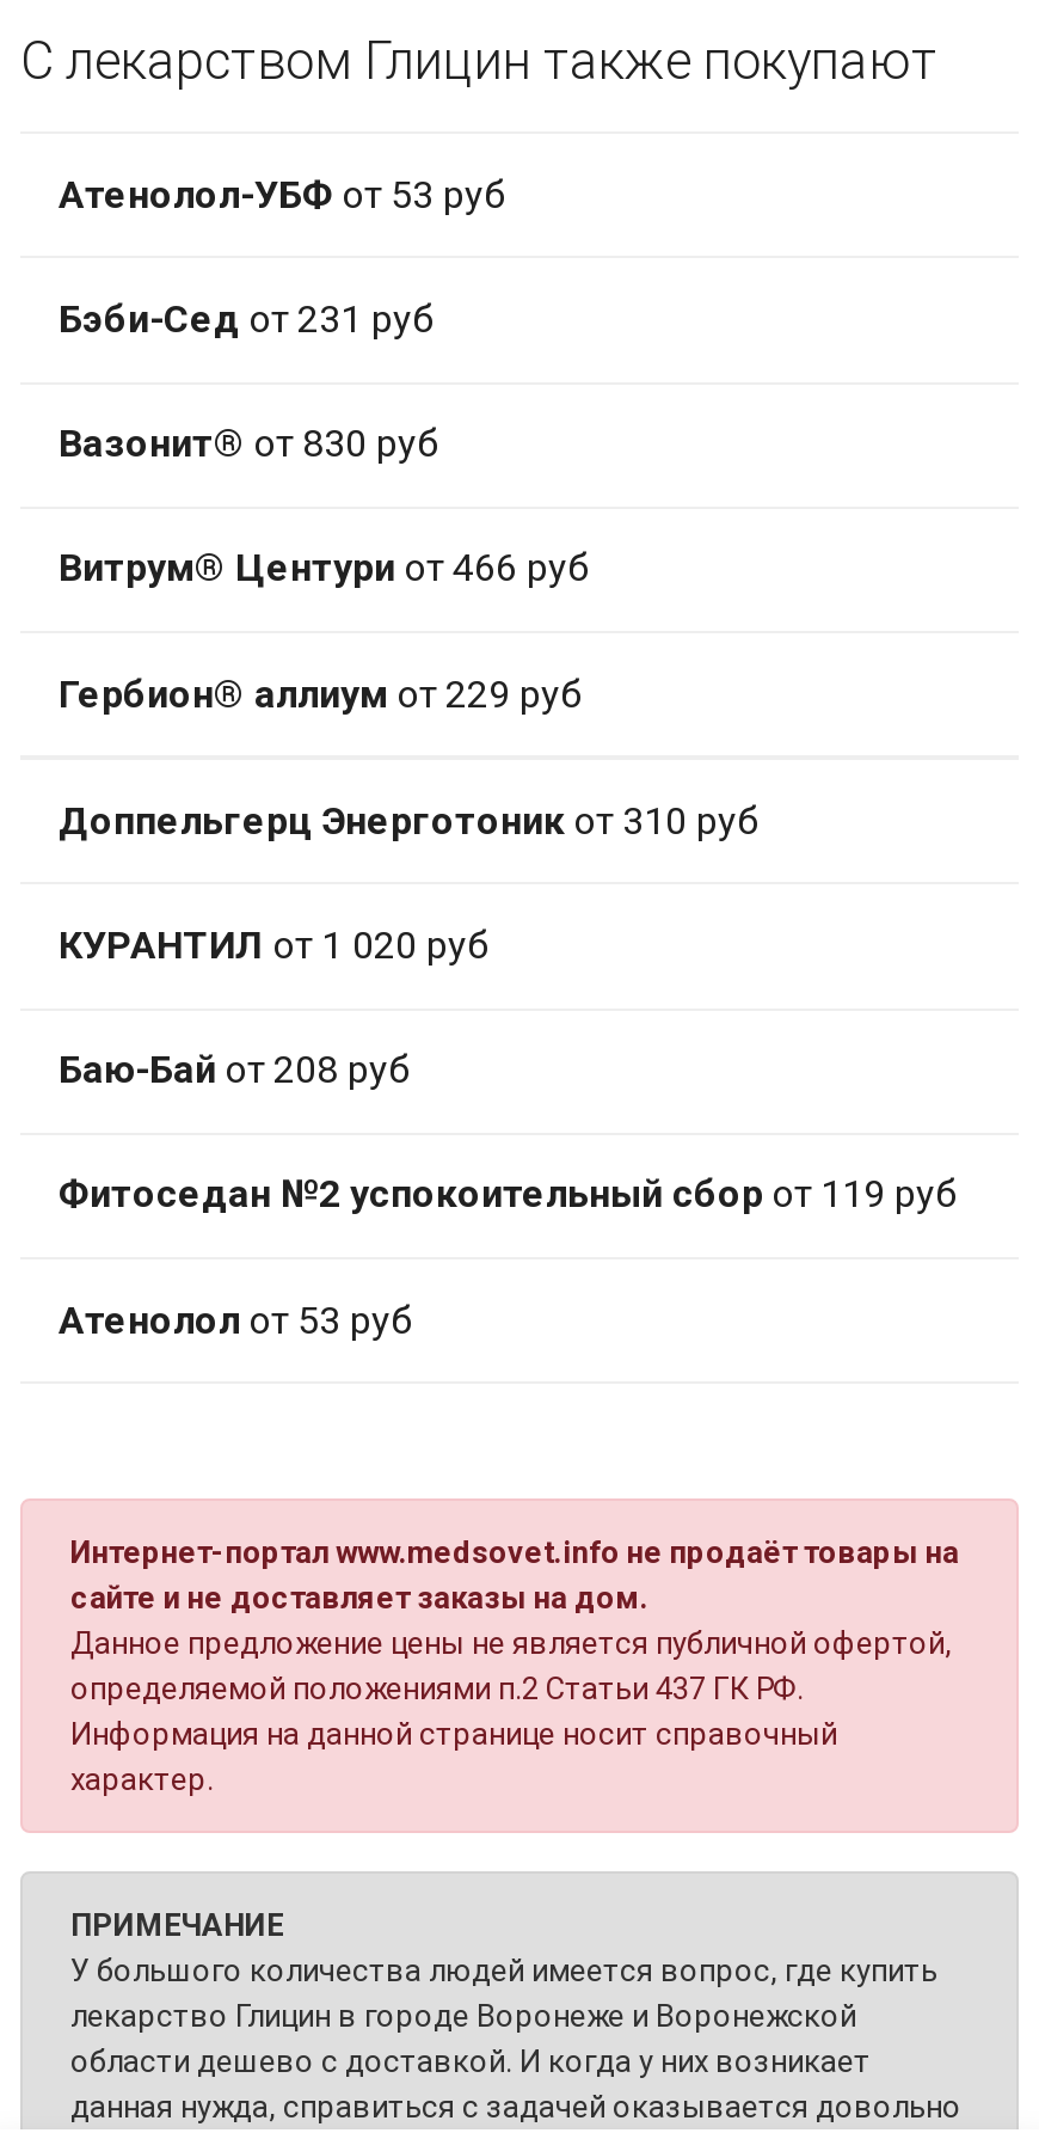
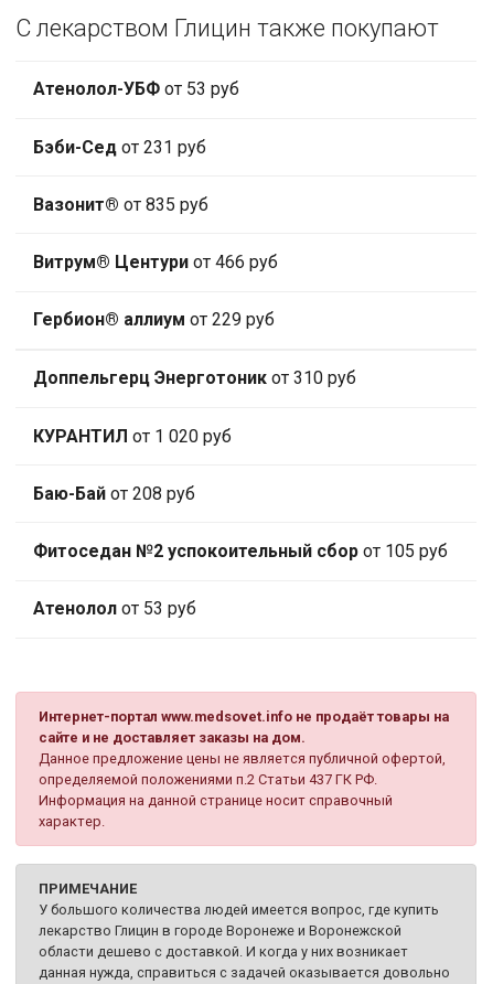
[59,421,438,467] Вазонит® от 830 руб -> [33,194,208,215] Вазонит® от 835 руб
[59,1172,957,1218] Фитоседан №2 успокоительный сбор от 119 руб -> [33,541,448,561] Фитоседан №2 успокоительный сбор от 105 руб

